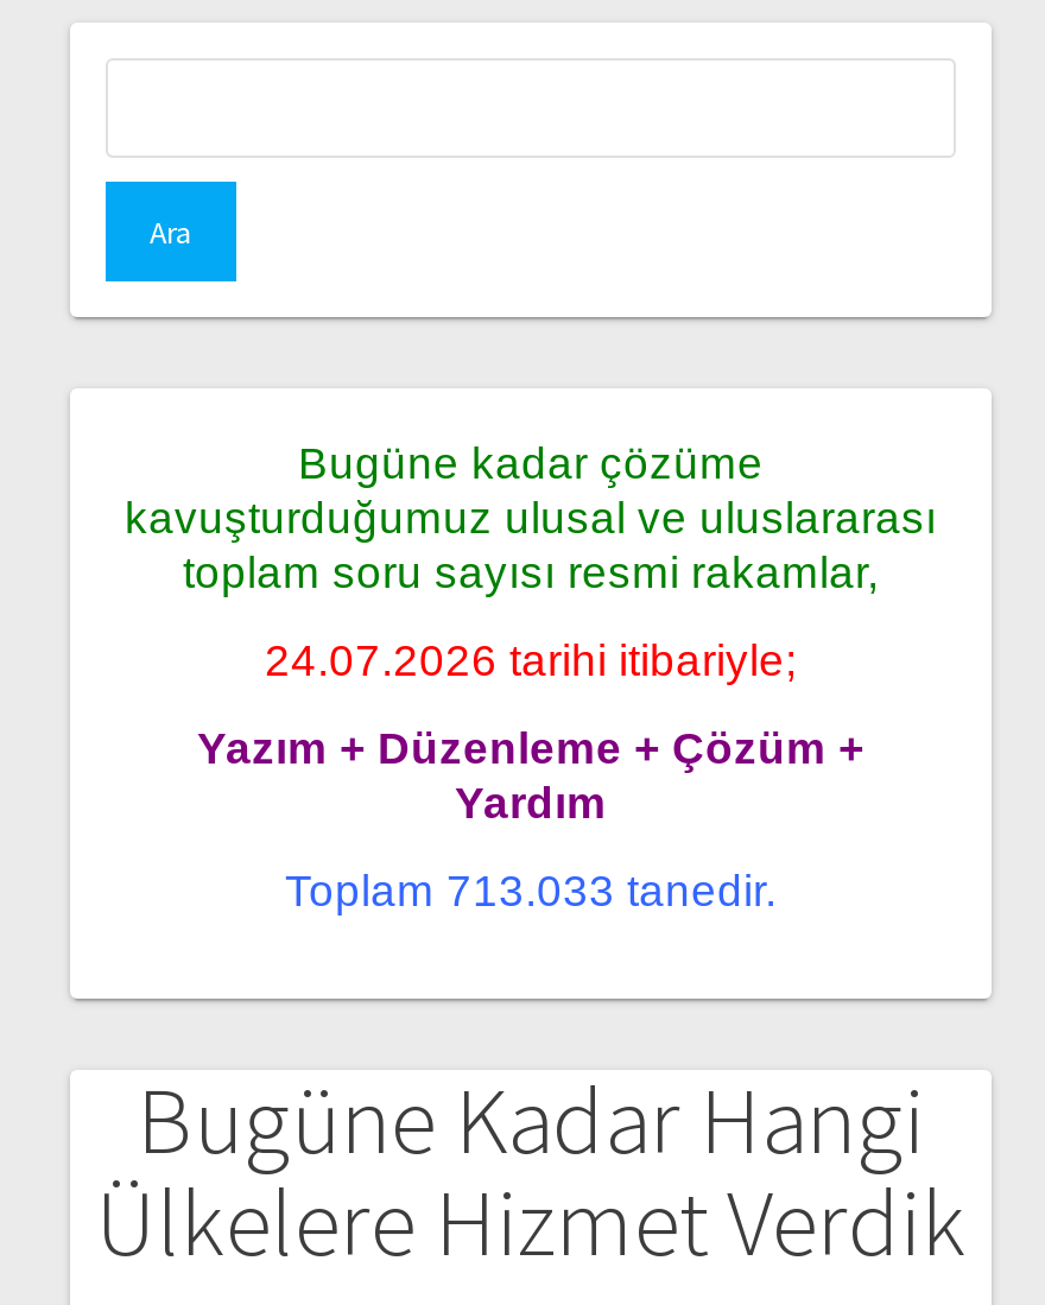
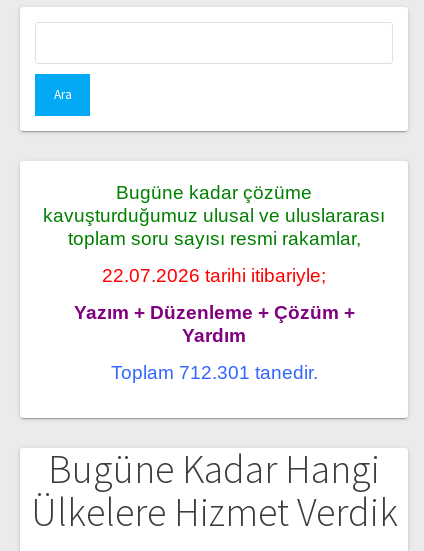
[265,637,797,687] 24.07.2026 tarihi itibariyle; -> [102,265,326,286] 22.07.2026 tarihi itibariyle;
[285,867,777,917] Toplam 713.033 tanedir. -> [110,362,317,383] Toplam 712.301 tanedir.

